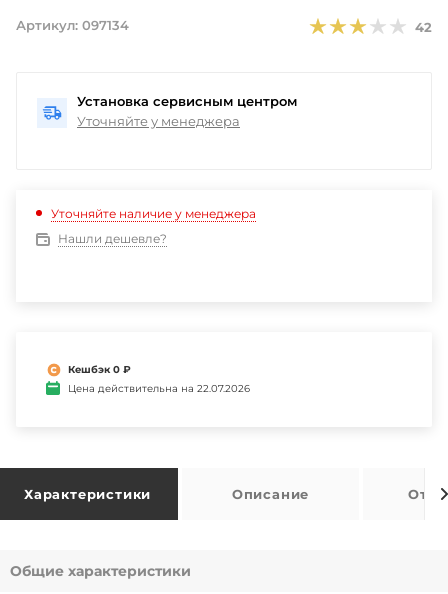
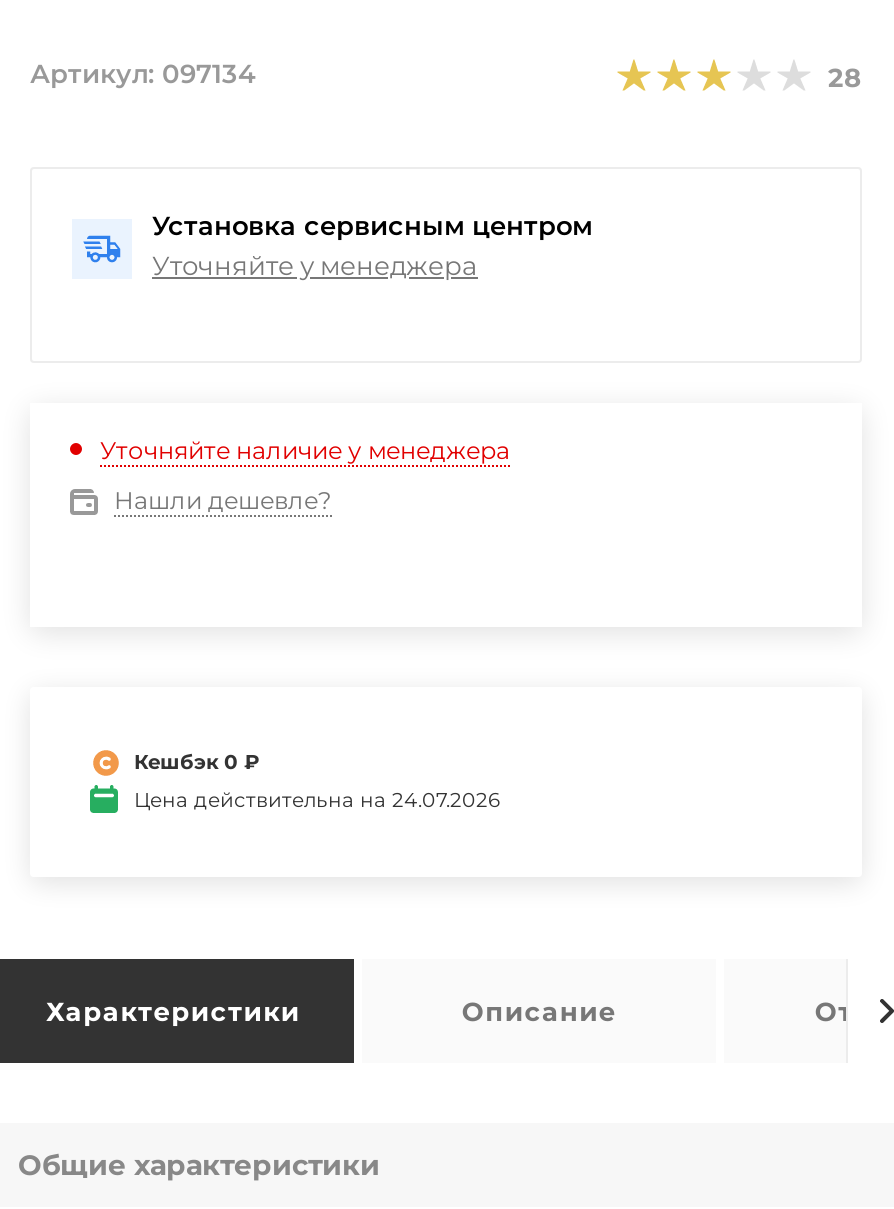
[415,18,432,34] 42 -> [828,60,862,92] 28
[68,382,250,395] Цена действительна на 22.07.2026 -> [134,787,500,813] Цена действительна на 24.07.2026

